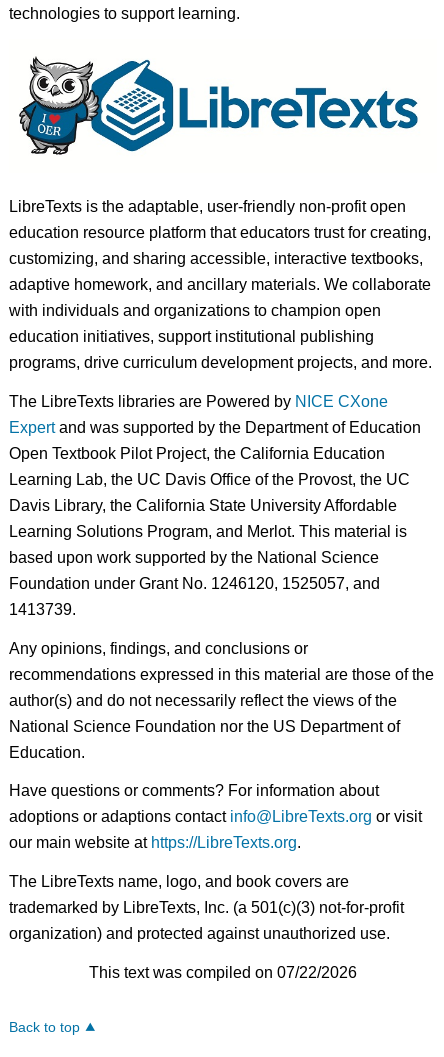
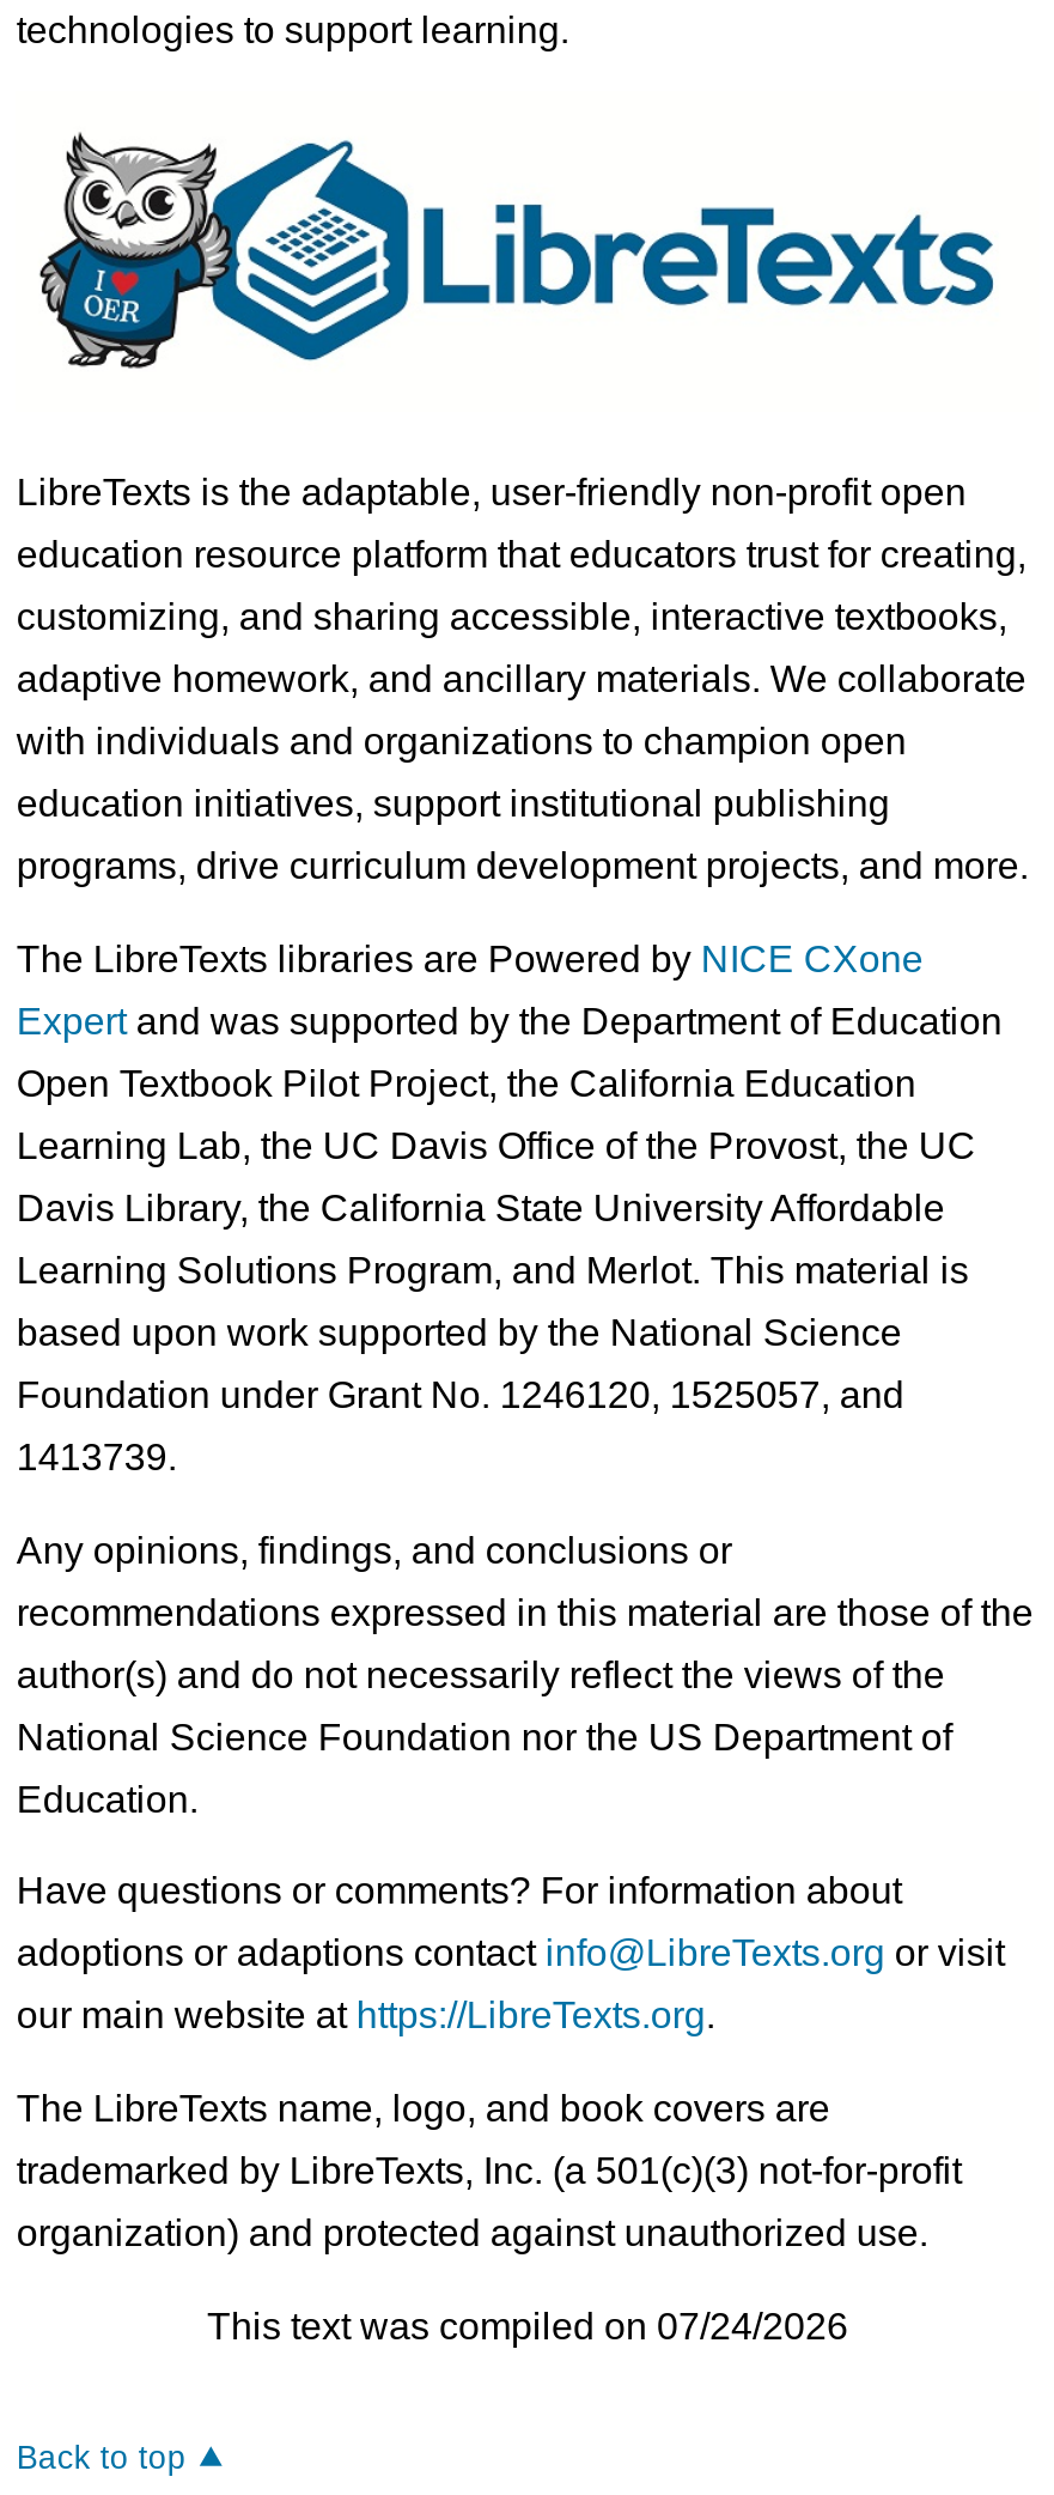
[89,964,357,981] This text was compiled on 07/22/2026 -> [207,2306,848,2347] This text was compiled on 07/24/2026

